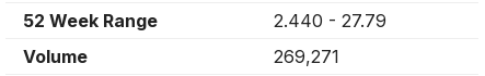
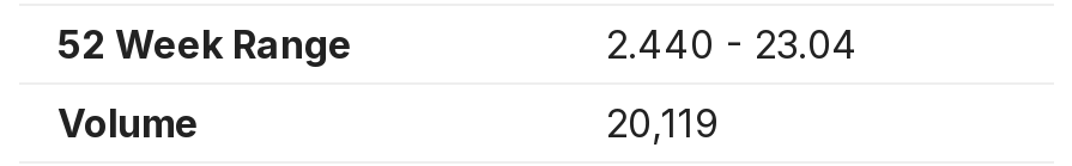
[274,10,386,31] 2.440 - 27.79 -> [606,20,858,68] 2.440 - 23.04
[274,46,339,67] 269,271 -> [606,99,719,147] 20,119

